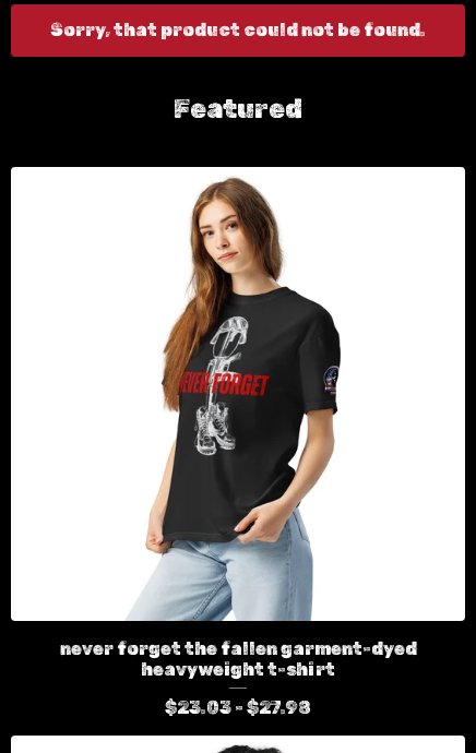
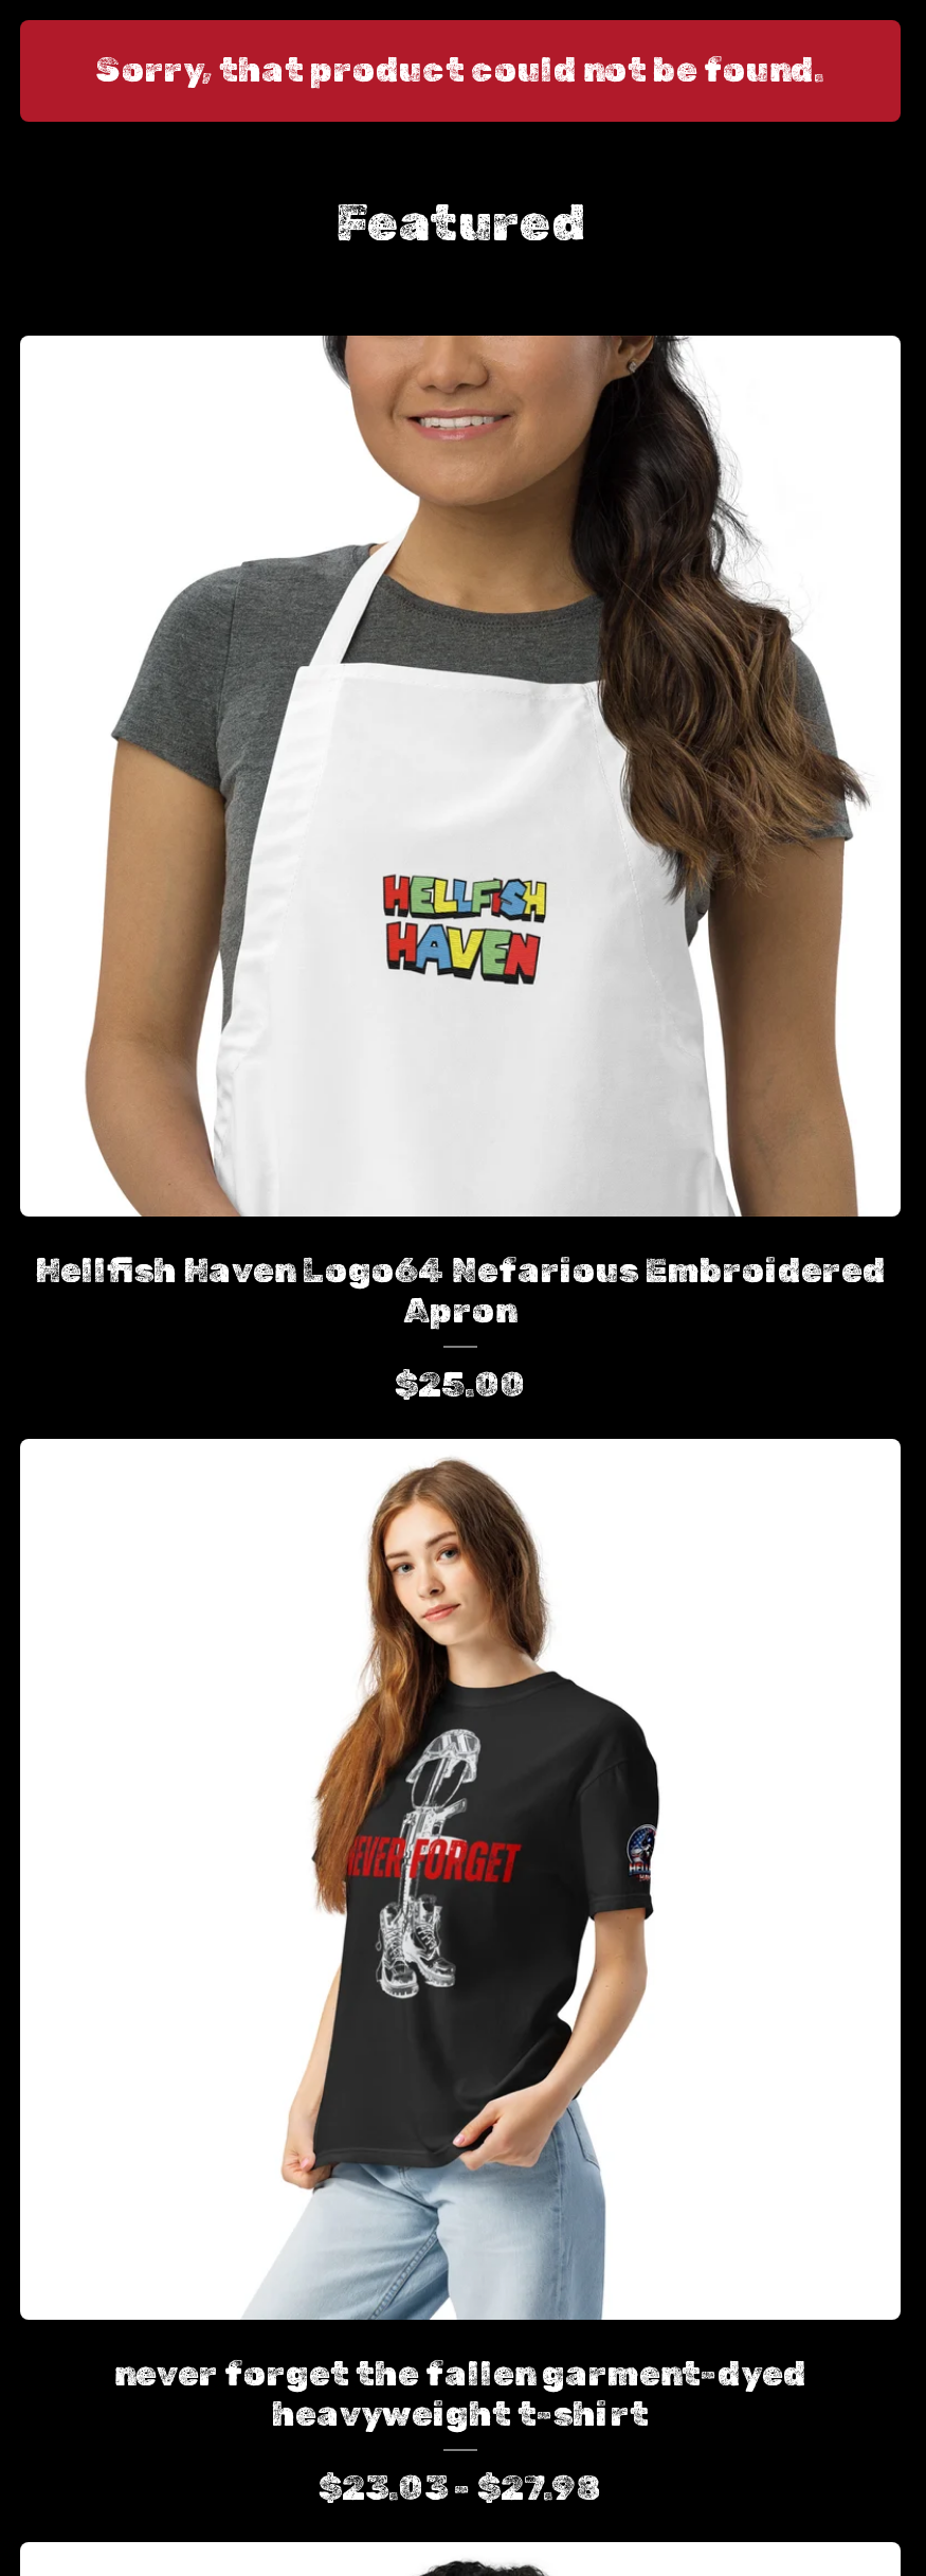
none -> [35,334,886,1405] [image] | Hellfish Haven Logo64 Nefarious Embroidered | Apron | $25.00

